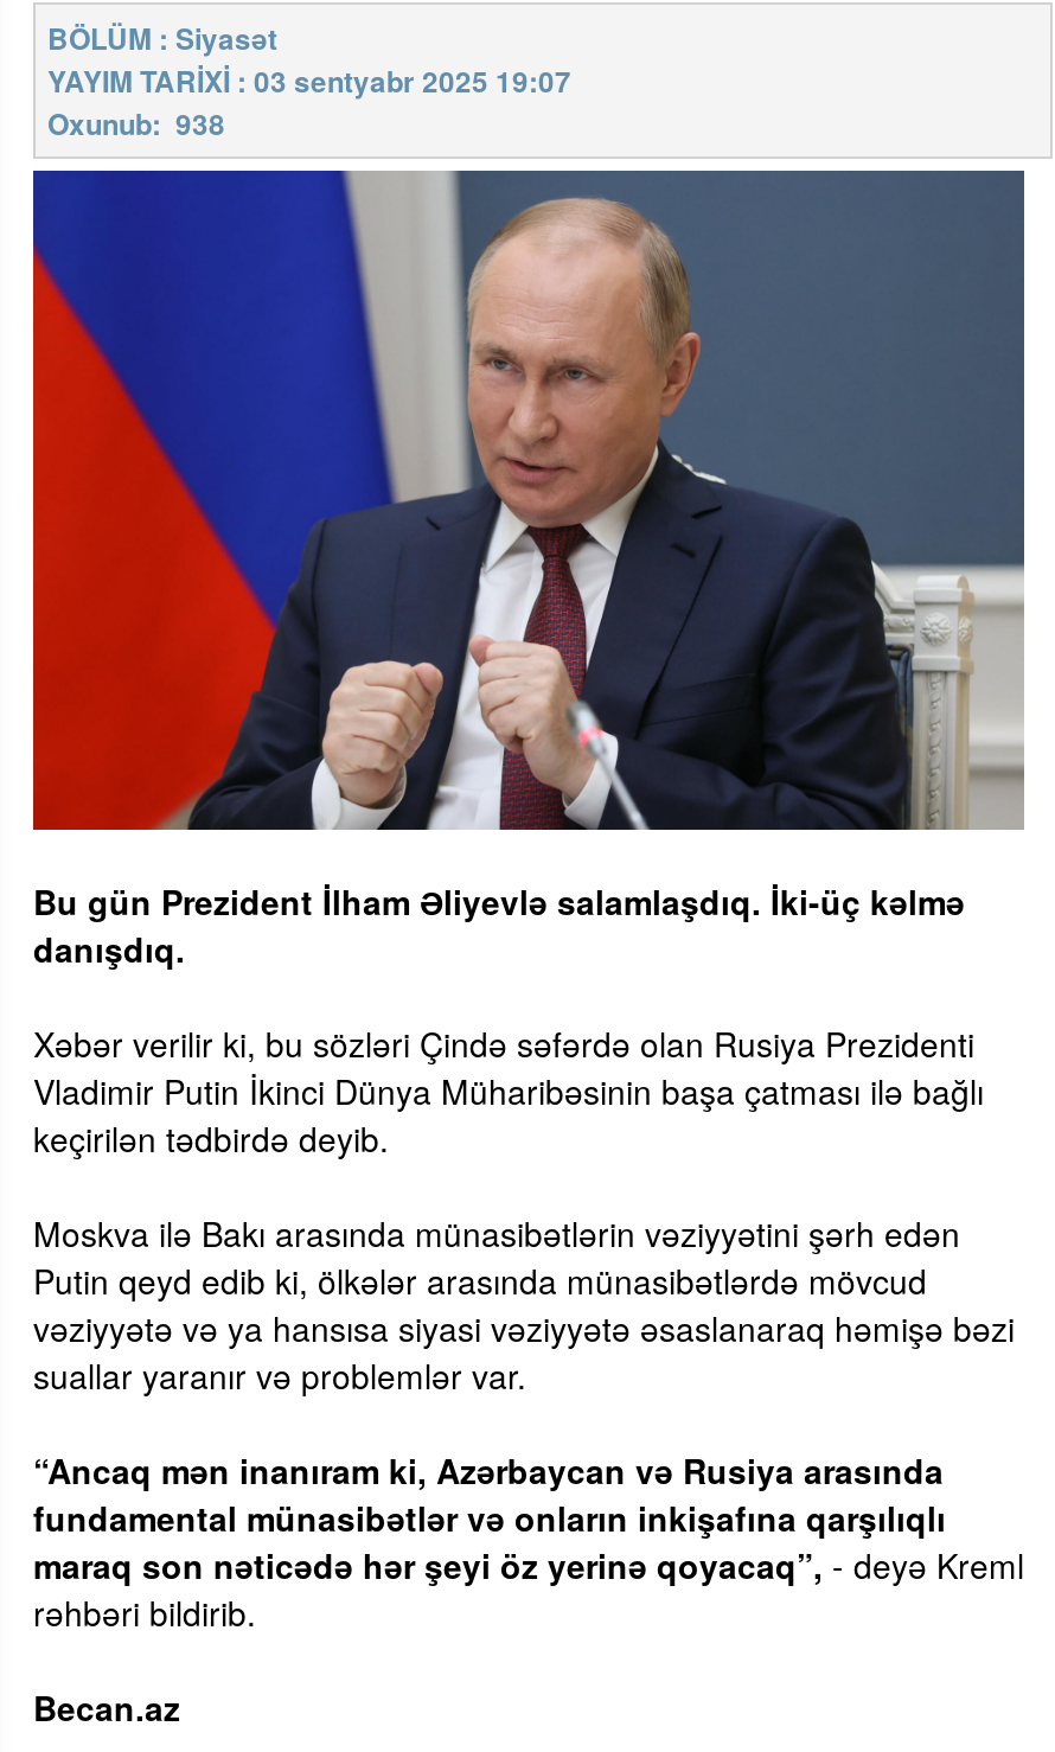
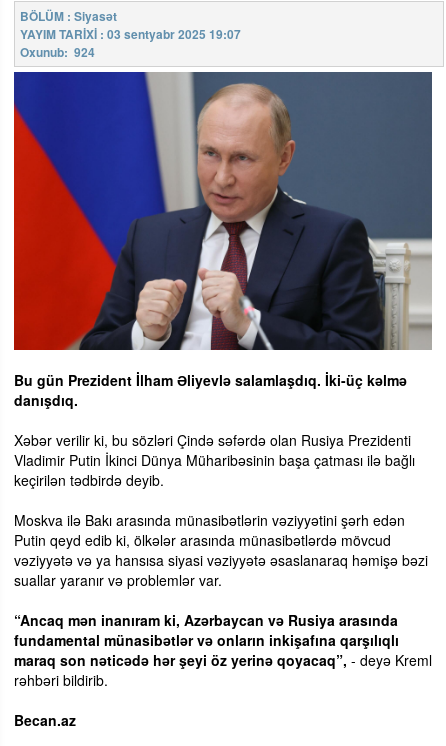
[47,102,225,145] Oxunub: 938 -> [20,43,95,61] Oxunub: 924

